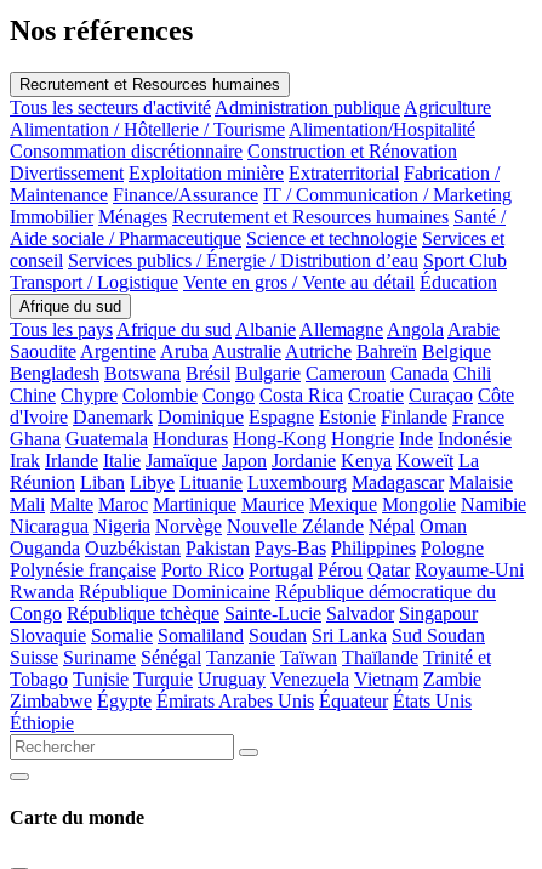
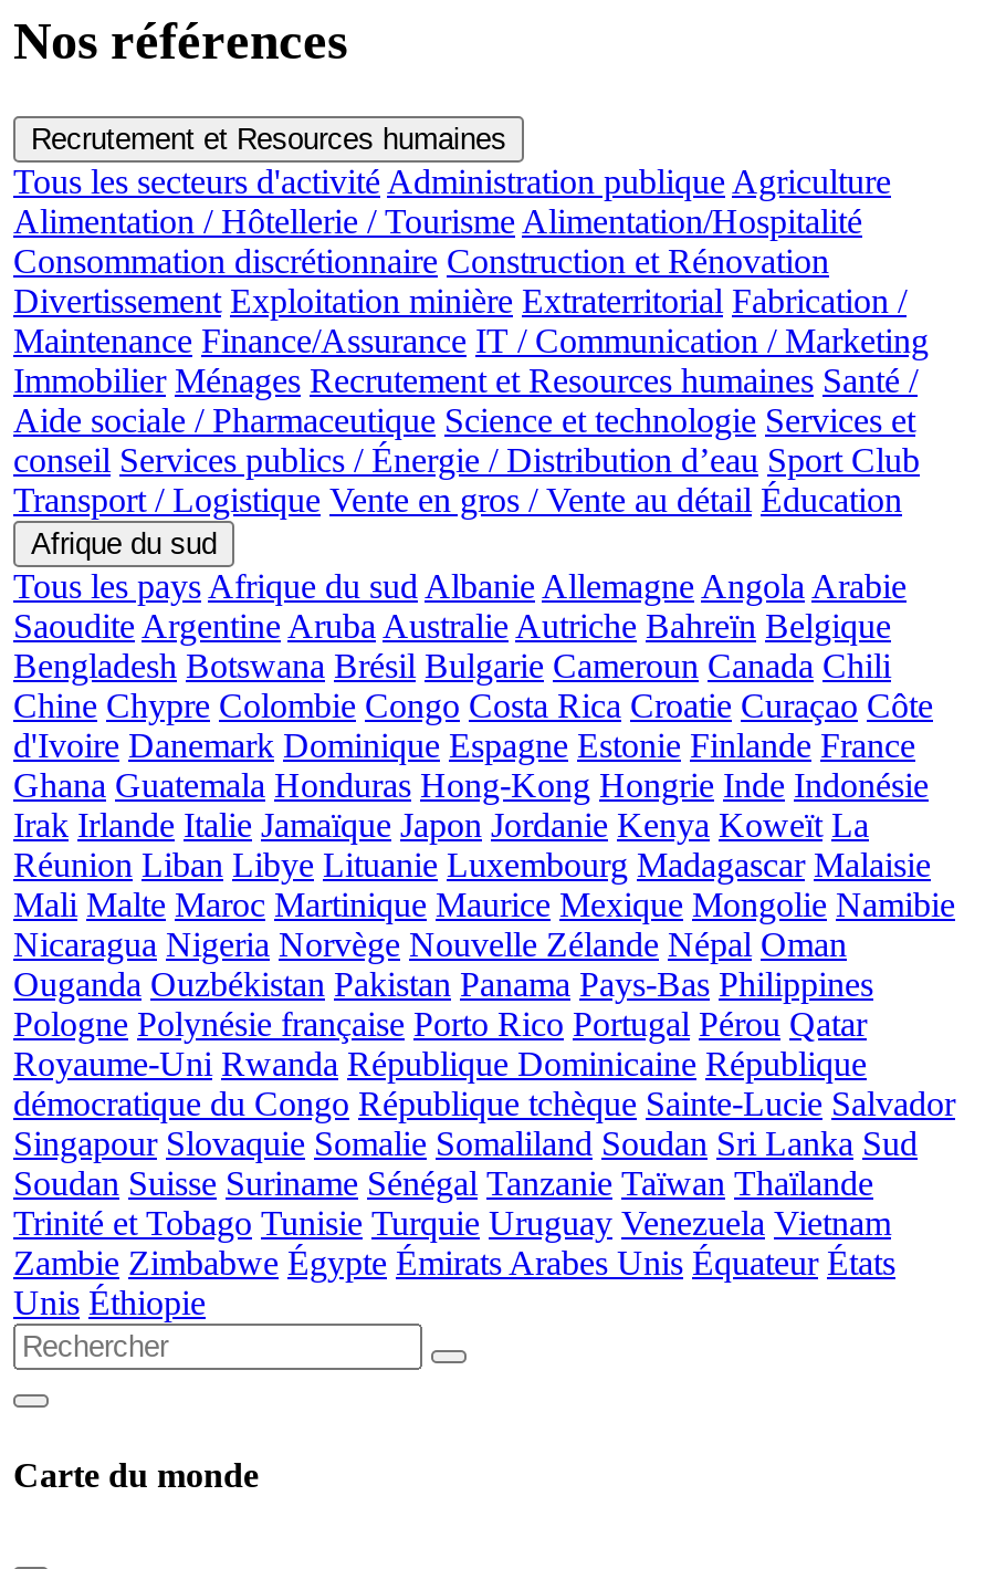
[10,537,524,733] Ouganda Ouzbékistan Pakistan Pays-Bas Philippines Pologne | Polynésie française Porto Rico Portugal Pérou Qatar Royaume-Uni | Rwanda République Dominicaine République démocratique du | Congo République tchèque Sainte-Lucie Salvador Singapour | Slovaquie Somalie Somaliland Soudan Sri Lanka Sud Soudan | Suisse Suriname Sénégal Tanzanie Taïwan Thaïlande Trinité et | Tobago Tunisie Turquie Uruguay Venezuela Vietnam Zambie | Zimbabwe Égypte Émirats Arabes Unis Équateur États Unis | Éthiopie -> [13,964,955,1320] Ouganda Ouzbékistan Pakistan Panama Pays-Bas Philippines | Pologne Polynésie française Porto Rico Portugal Pérou Qatar | Royaume-Uni Rwanda République Dominicaine République | démocratique du Congo République tchèque Sainte-Lucie Salvador | Singapour Slovaquie Somalie Somaliland Soudan Sri Lanka Sud | Soudan Suisse Suriname Sénégal Tanzanie Taïwan Thaïlande | Trinité et Tobago Tunisie Turquie Uruguay Venezuela Vietnam | Zambie Zimbabwe Égypte Émirats Arabes Unis Équateur États | Unis Éthiopie

